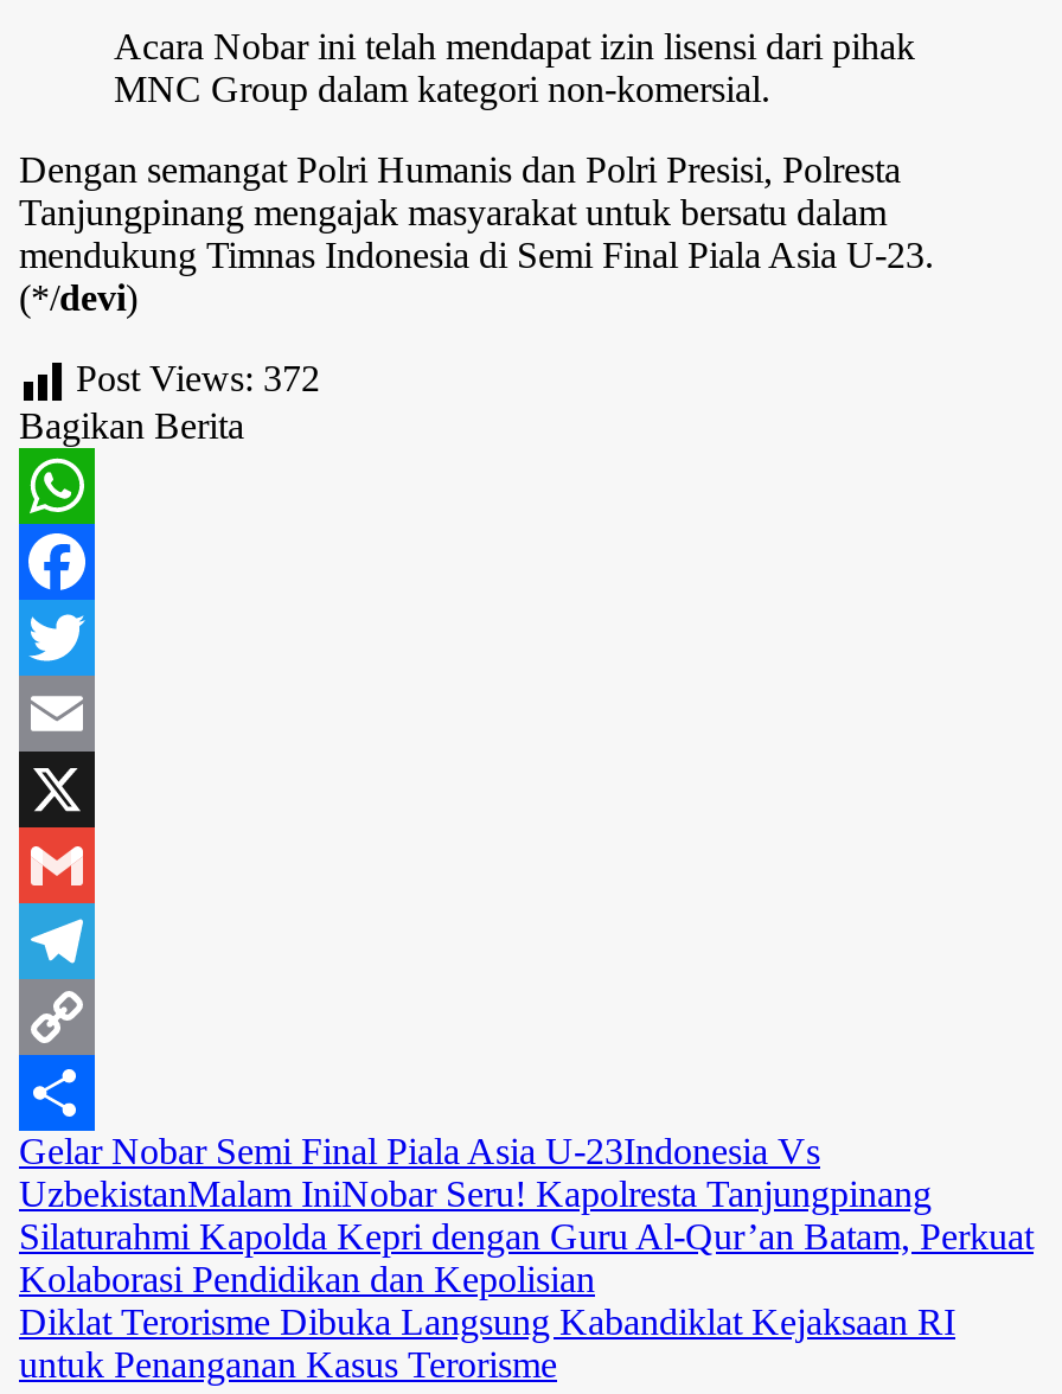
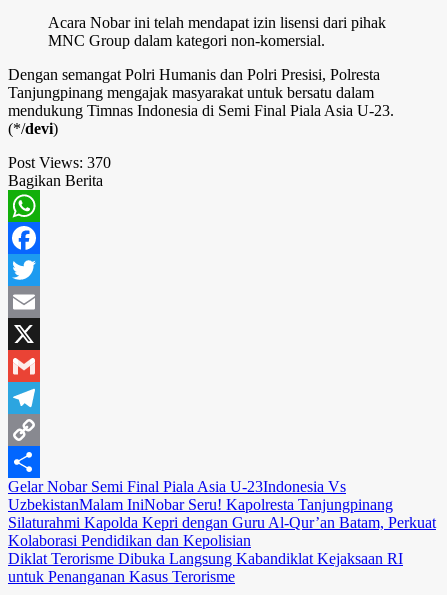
[76,357,320,398] Post Views: 372 -> [8,154,111,171] Post Views: 370

